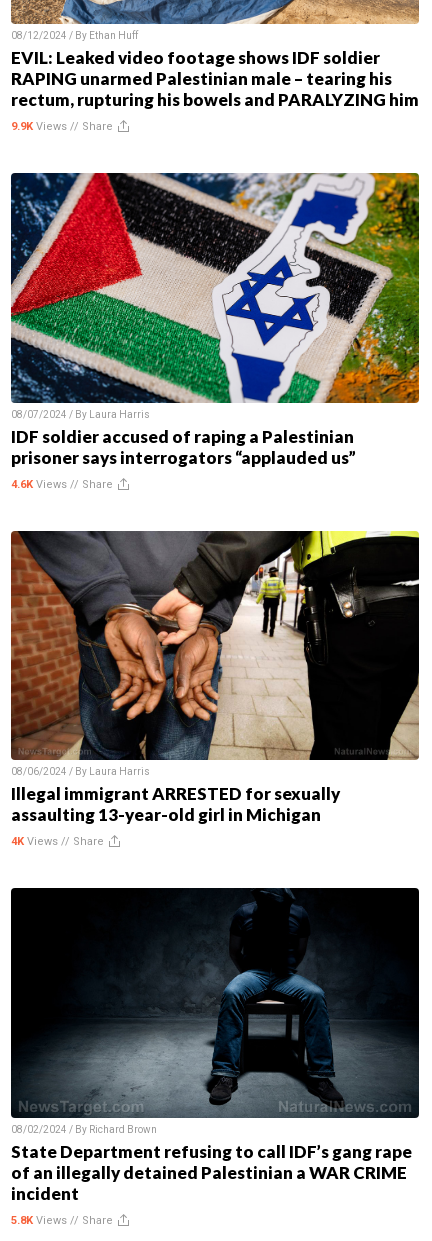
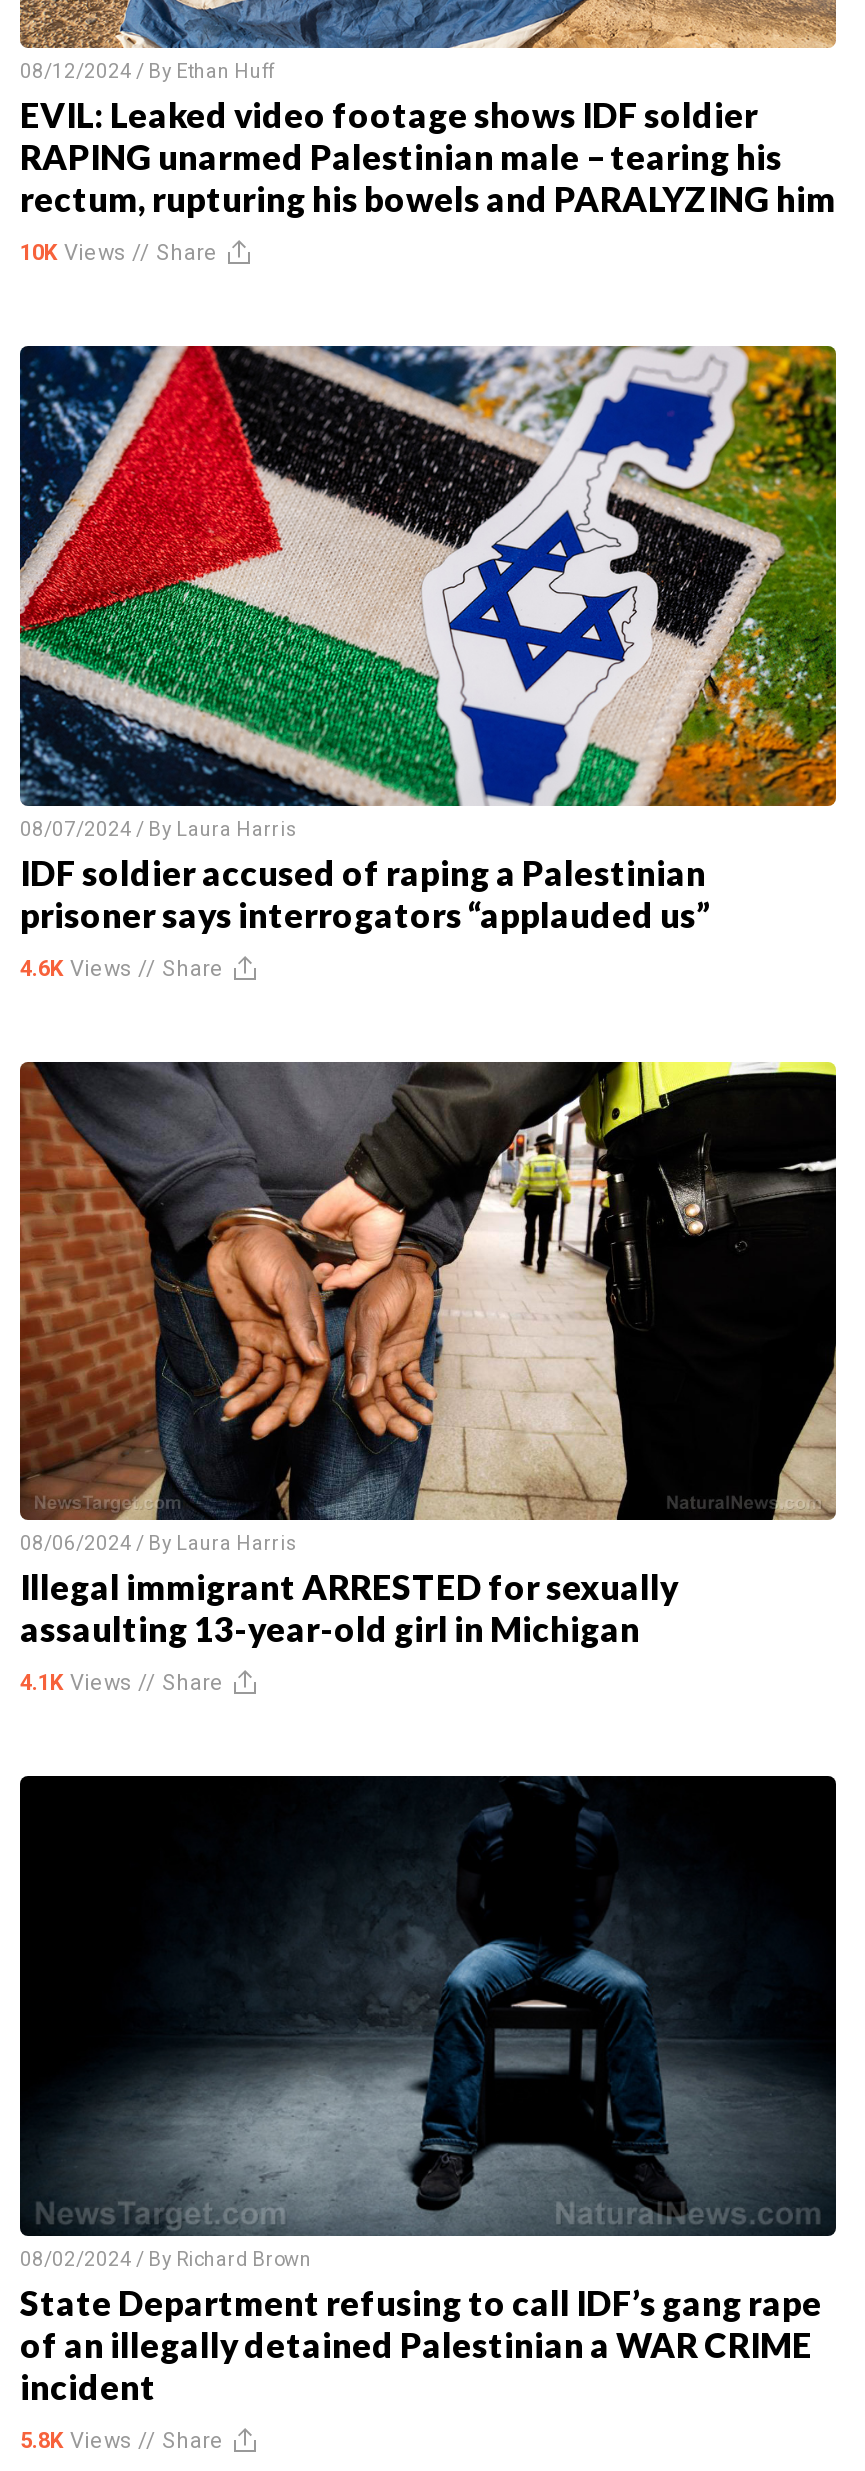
[11,120,113,133] 9.9K Views // Share -> [20,240,218,266] 10K Views // Share
[11,835,104,848] 4K Views // Share -> [20,1670,224,1696] 4.1K Views // Share

